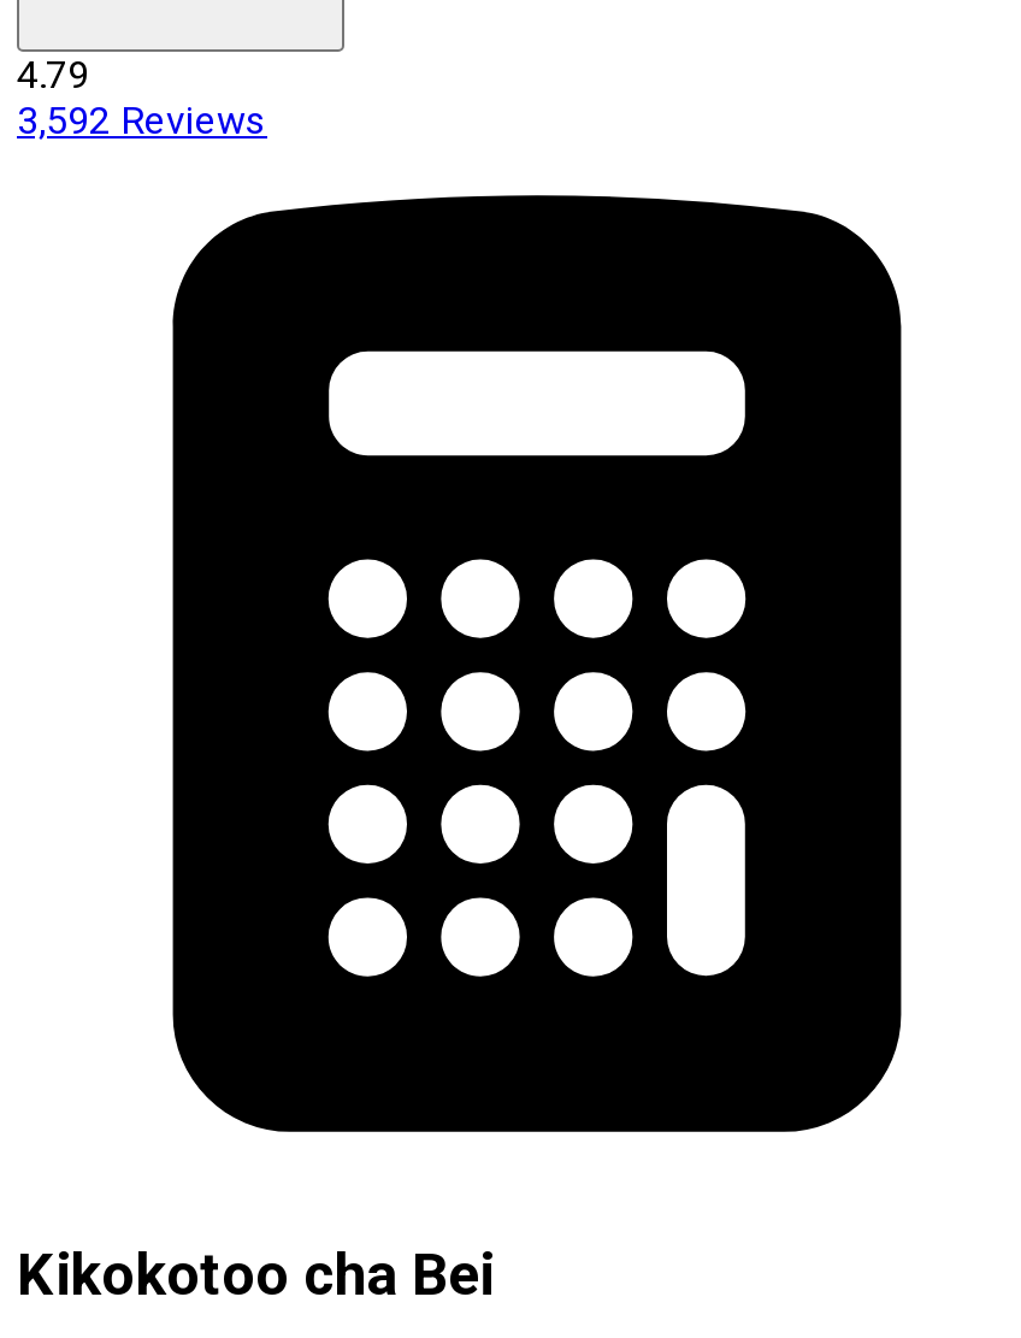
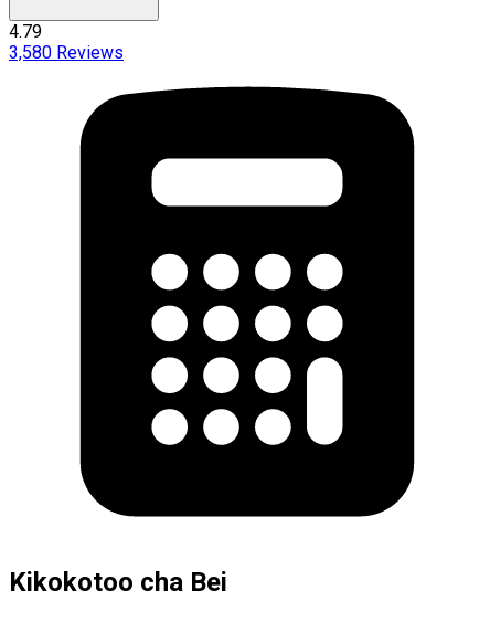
[17,97,267,143] 3,592 Reviews -> [9,42,124,63] 3,580 Reviews

